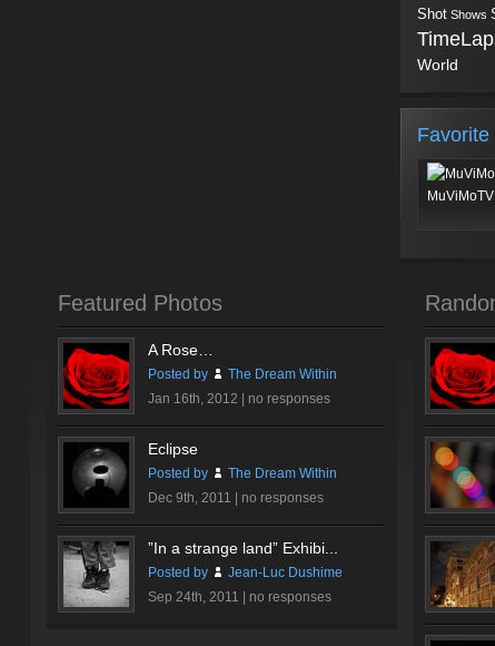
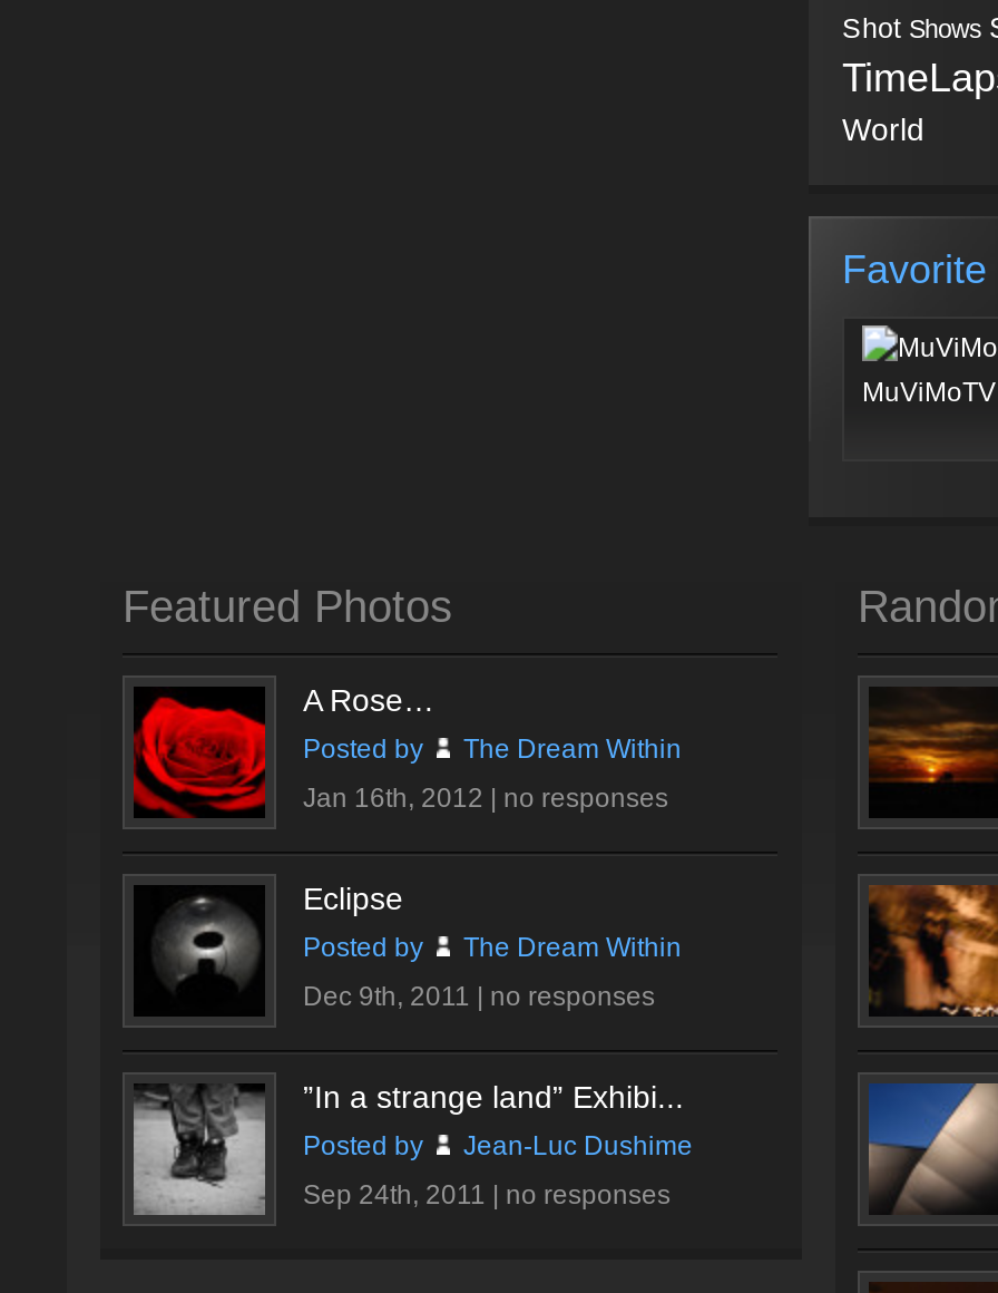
[429,344,492,410] [image] -> [869,691,991,818] [image]
[430,442,492,509] [image] -> [869,883,991,1017] [image]
[430,541,492,608] [image] -> [867,1081,991,1215] [image]

